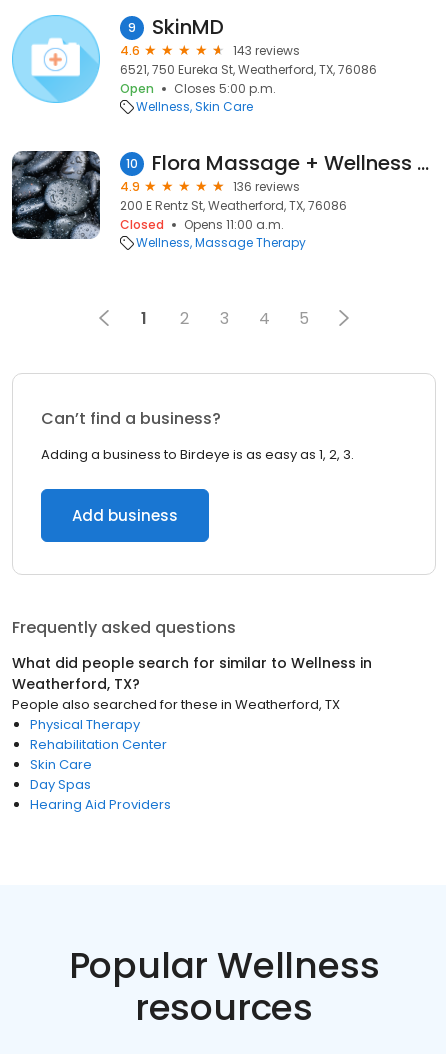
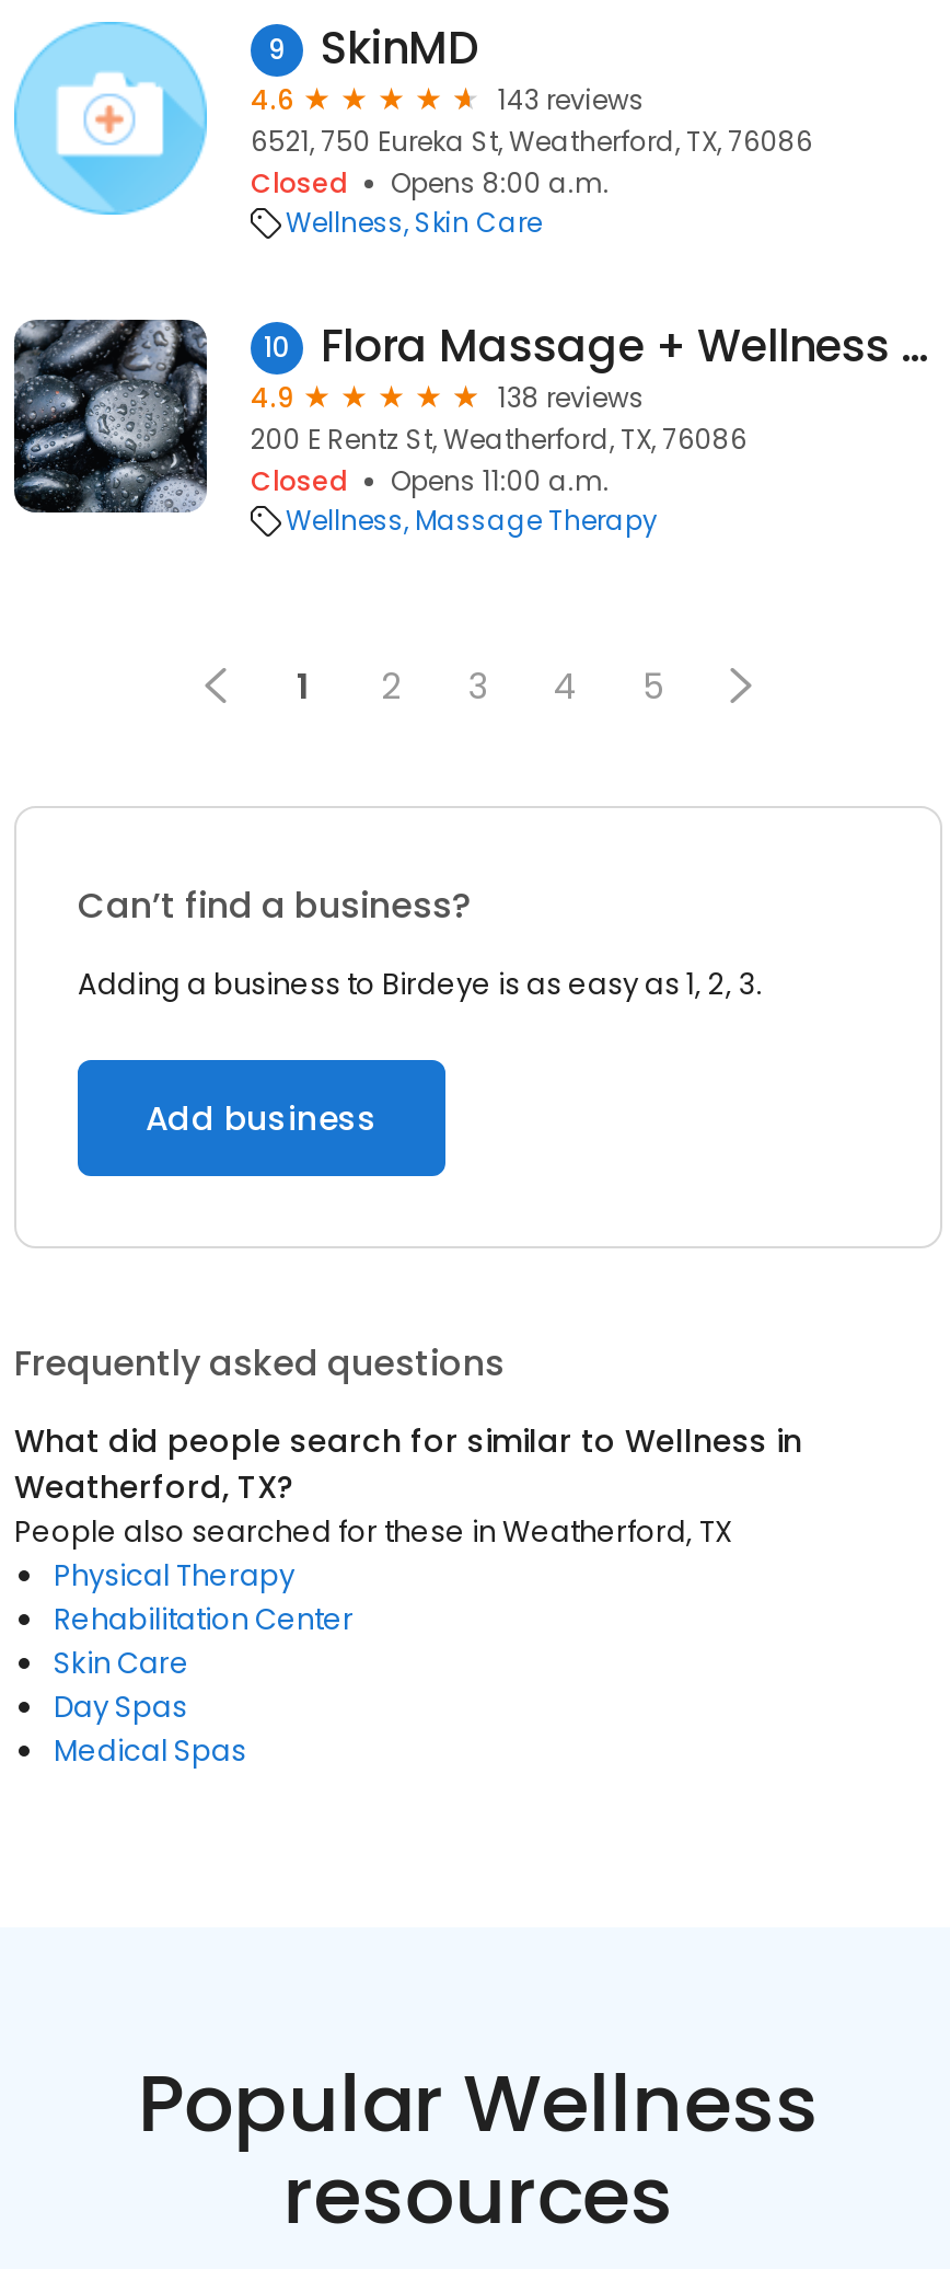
[120,80,276,97] Open | Closes 5:00 p.m. -> [251,164,610,201] Closed | Opens 8:00 a.m.
[233,178,300,195] 136 reviews -> [498,379,645,416] 138 reviews
[30,795,171,814] Hearing Aid Providers -> [54,1730,246,1772] Medical Spas

